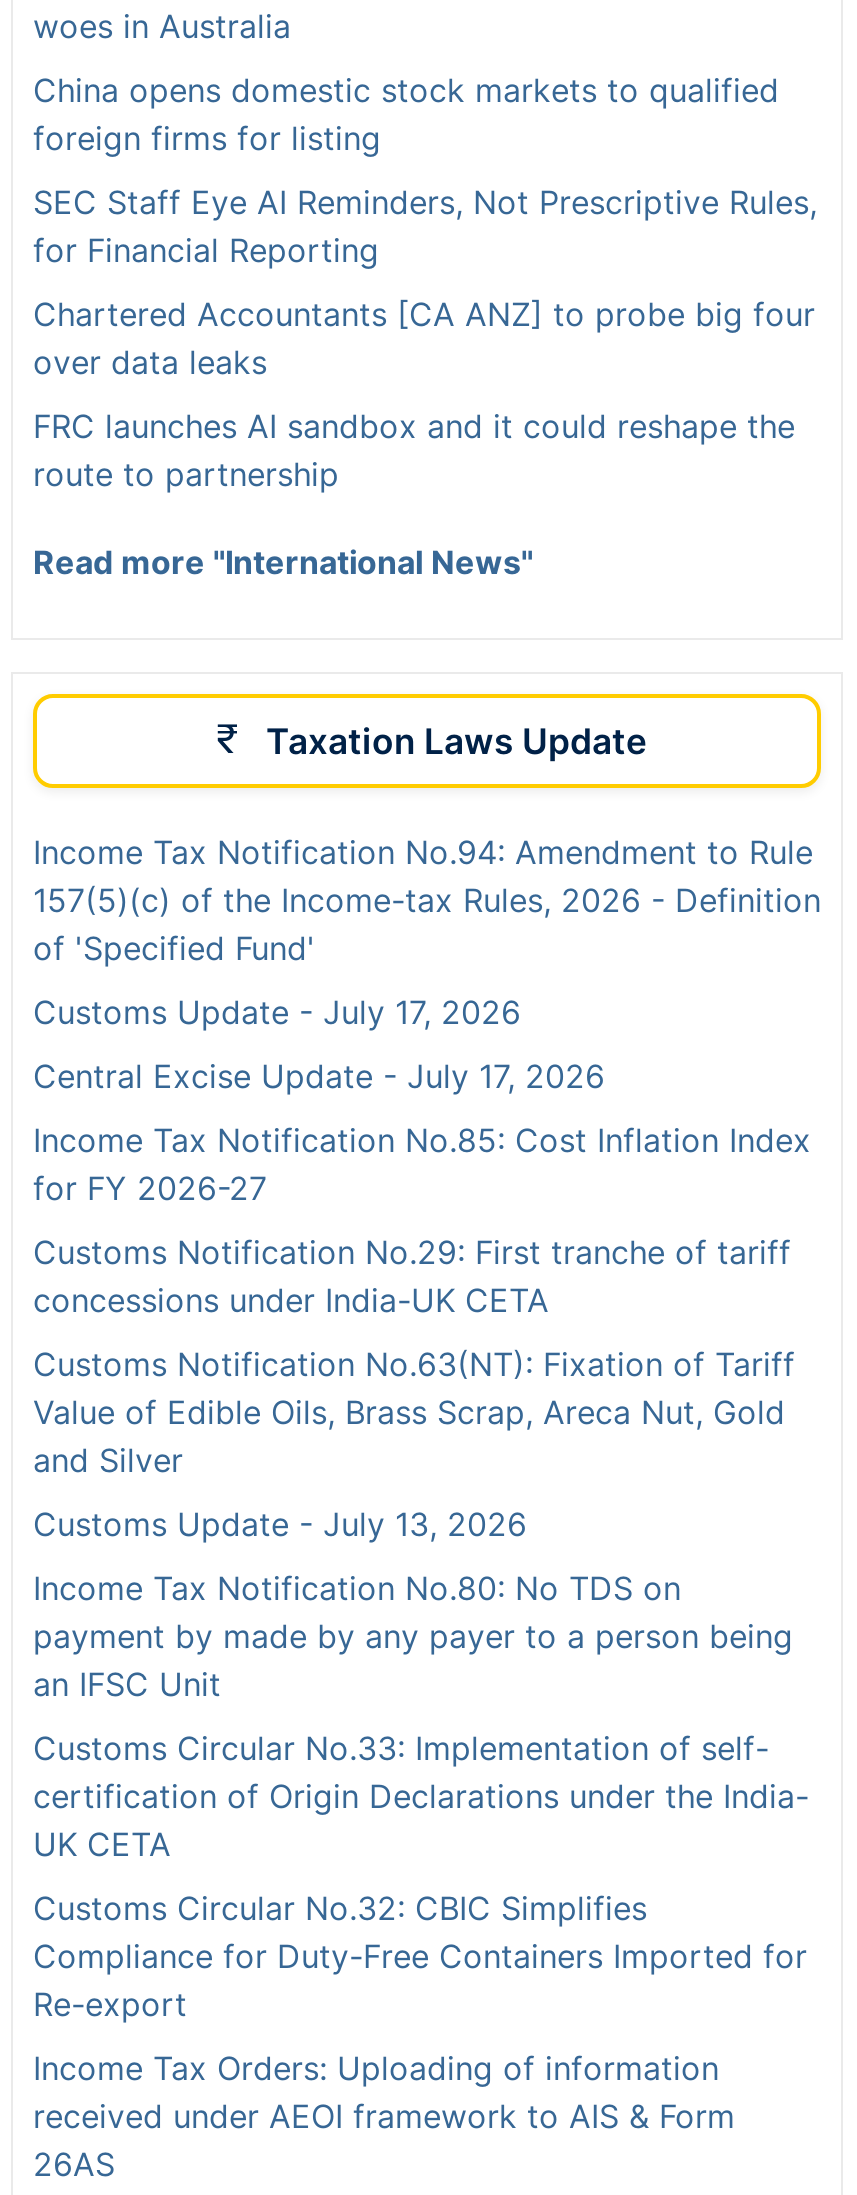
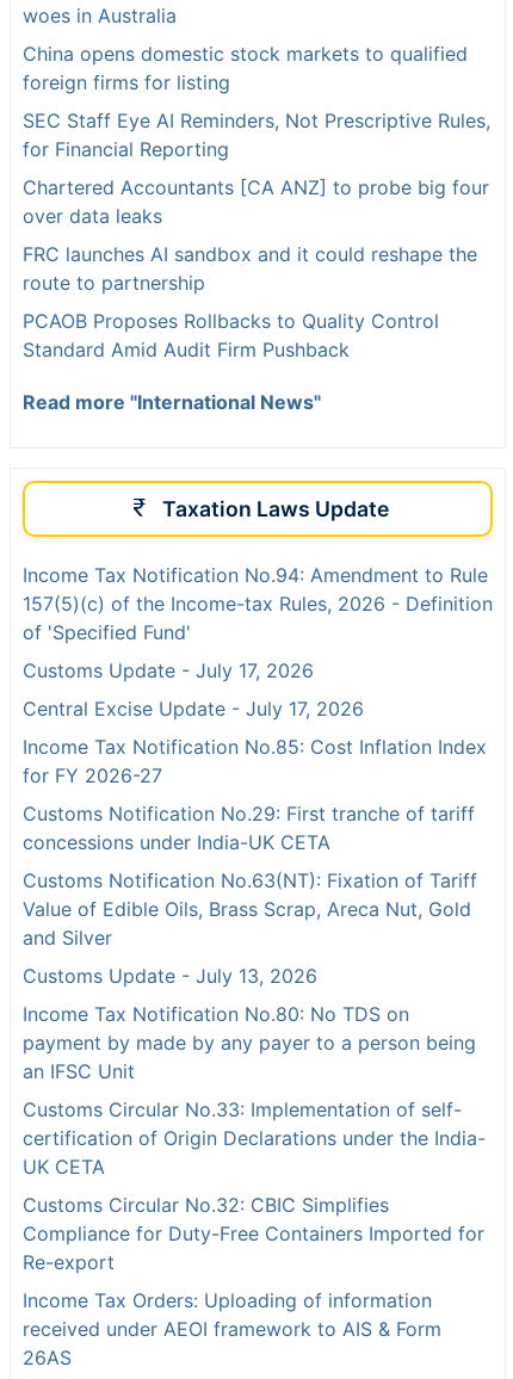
none -> [23,309,439,361] PCAOB Proposes Rollbacks to Quality Control | Standard Amid Audit Firm Pushback

